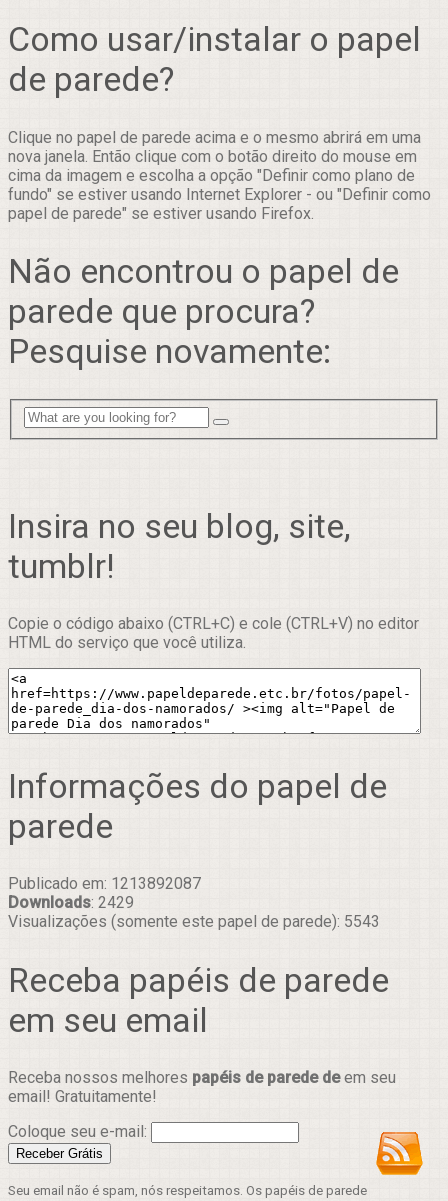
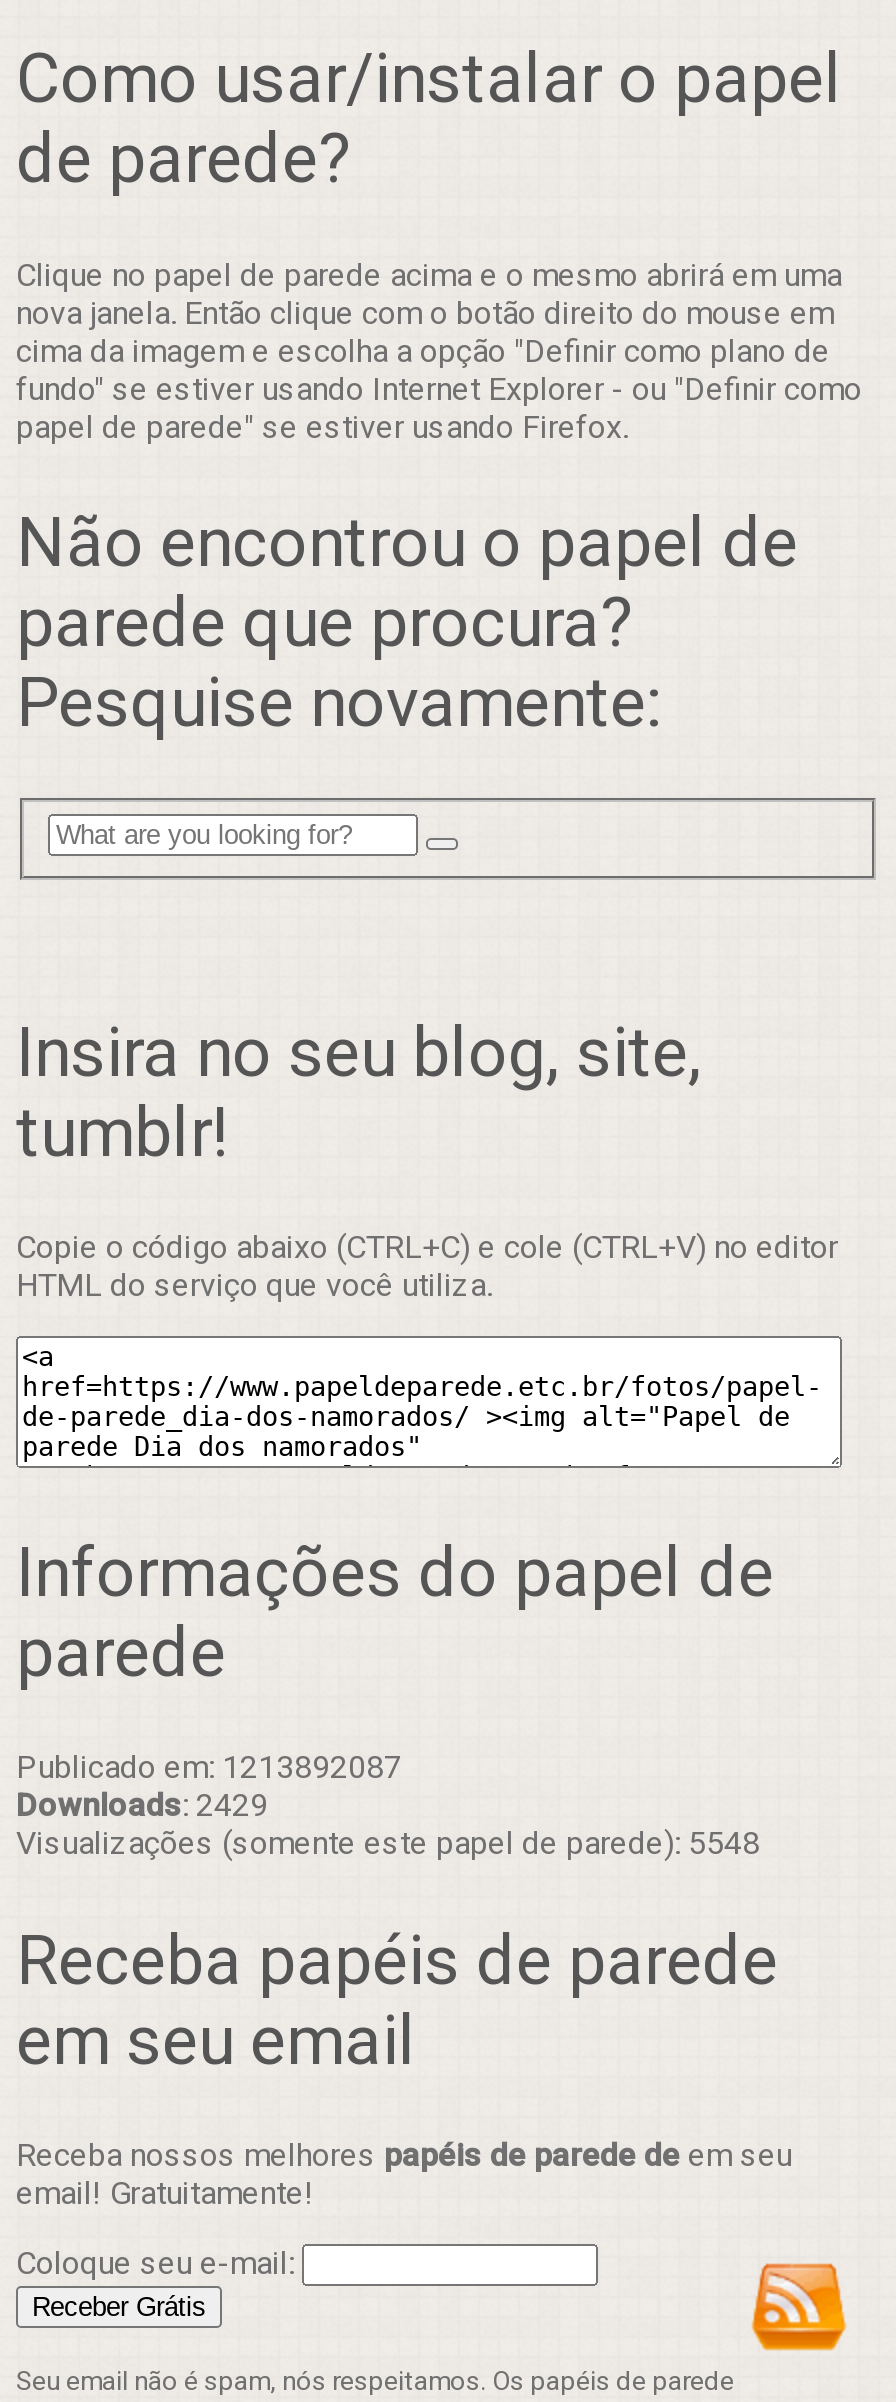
[8,912,380,931] Visualizações (somente este papel de parede): 5543 -> [16,1825,760,1863] Visualizações (somente este papel de parede): 5548

